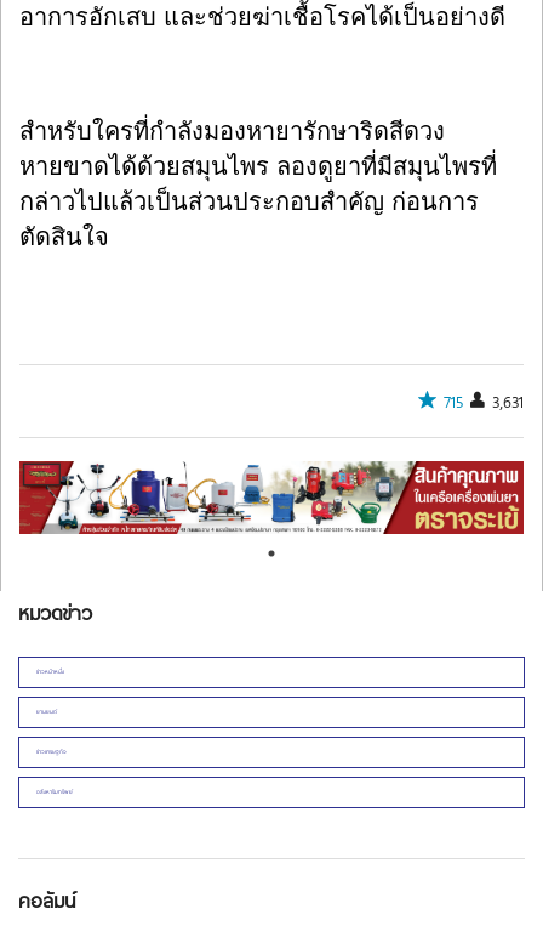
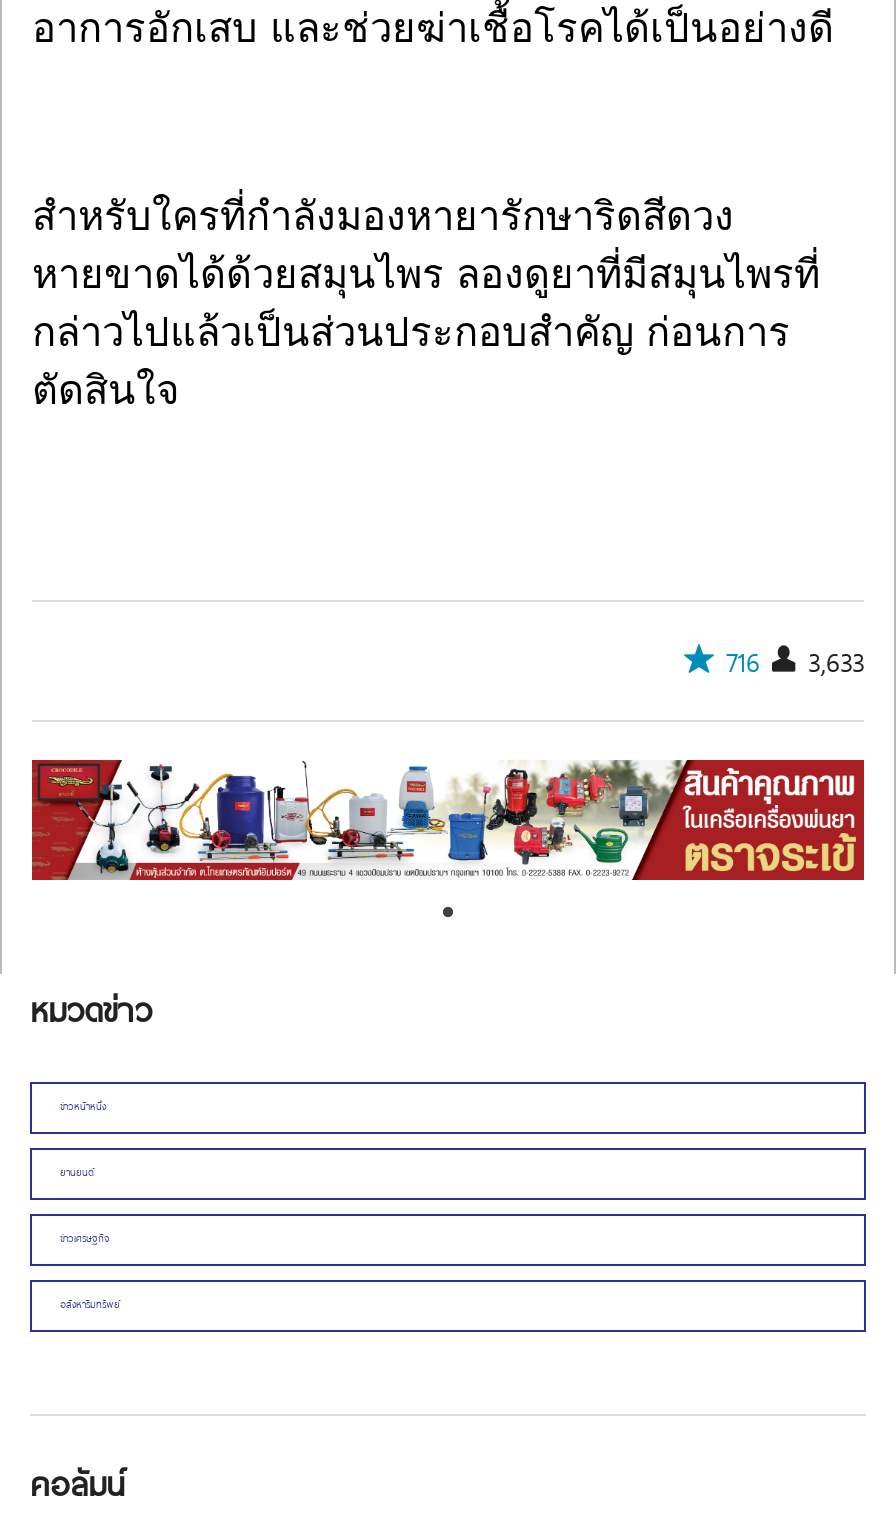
[436,390,524,414] 715 3,631 -> [714,643,864,683] 716 3,633

